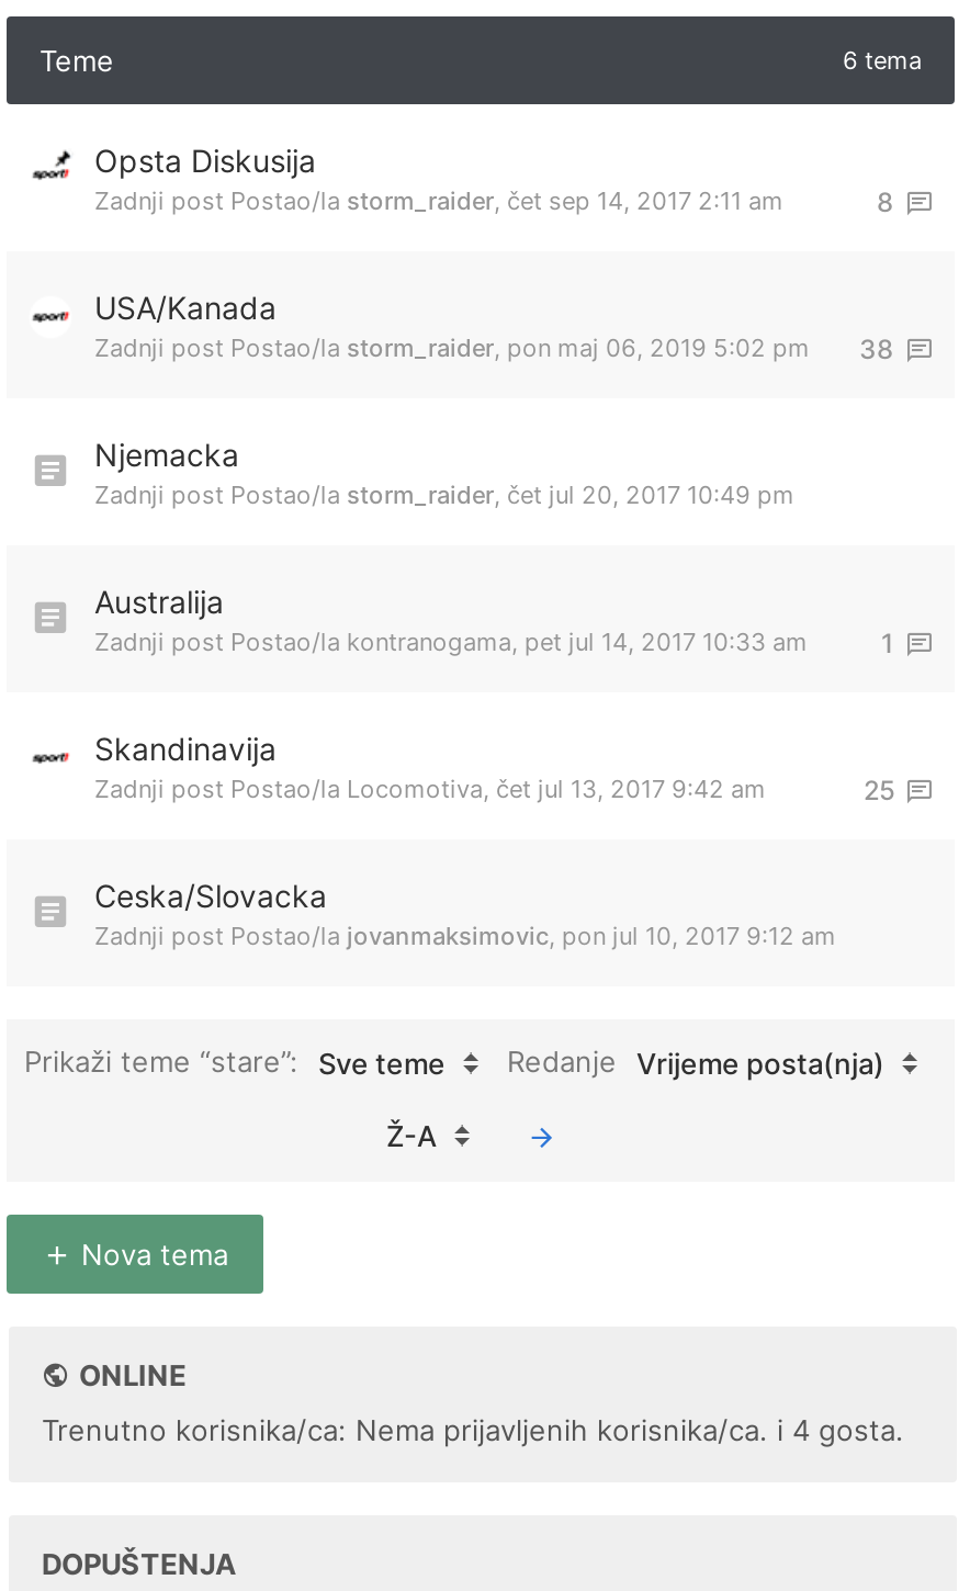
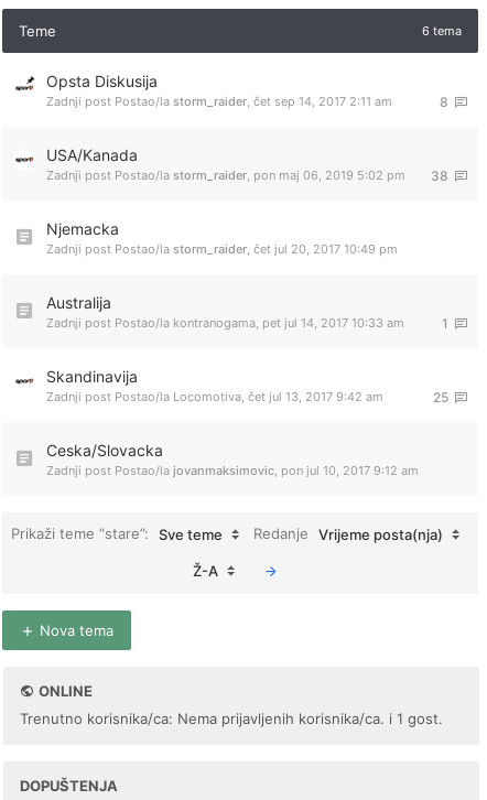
[42,1412,904,1447] Trenutno korisnika/ca: Nema prijavljenih korisnika/ca. i 4 gosta. -> [20,710,443,727] Trenutno korisnika/ca: Nema prijavljenih korisnika/ca. i 1 gost.

